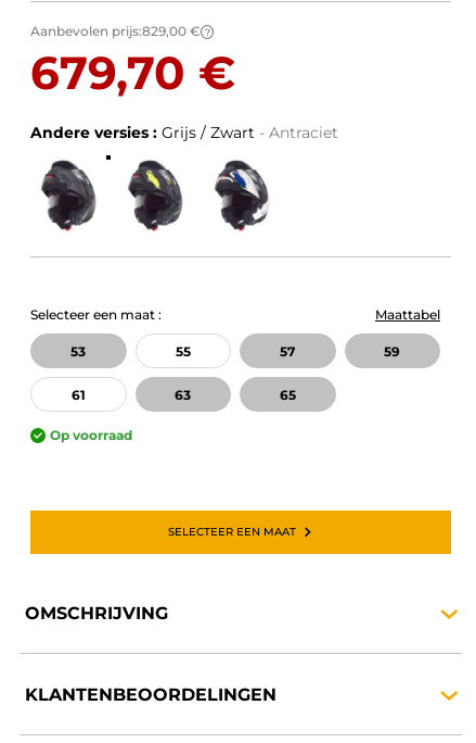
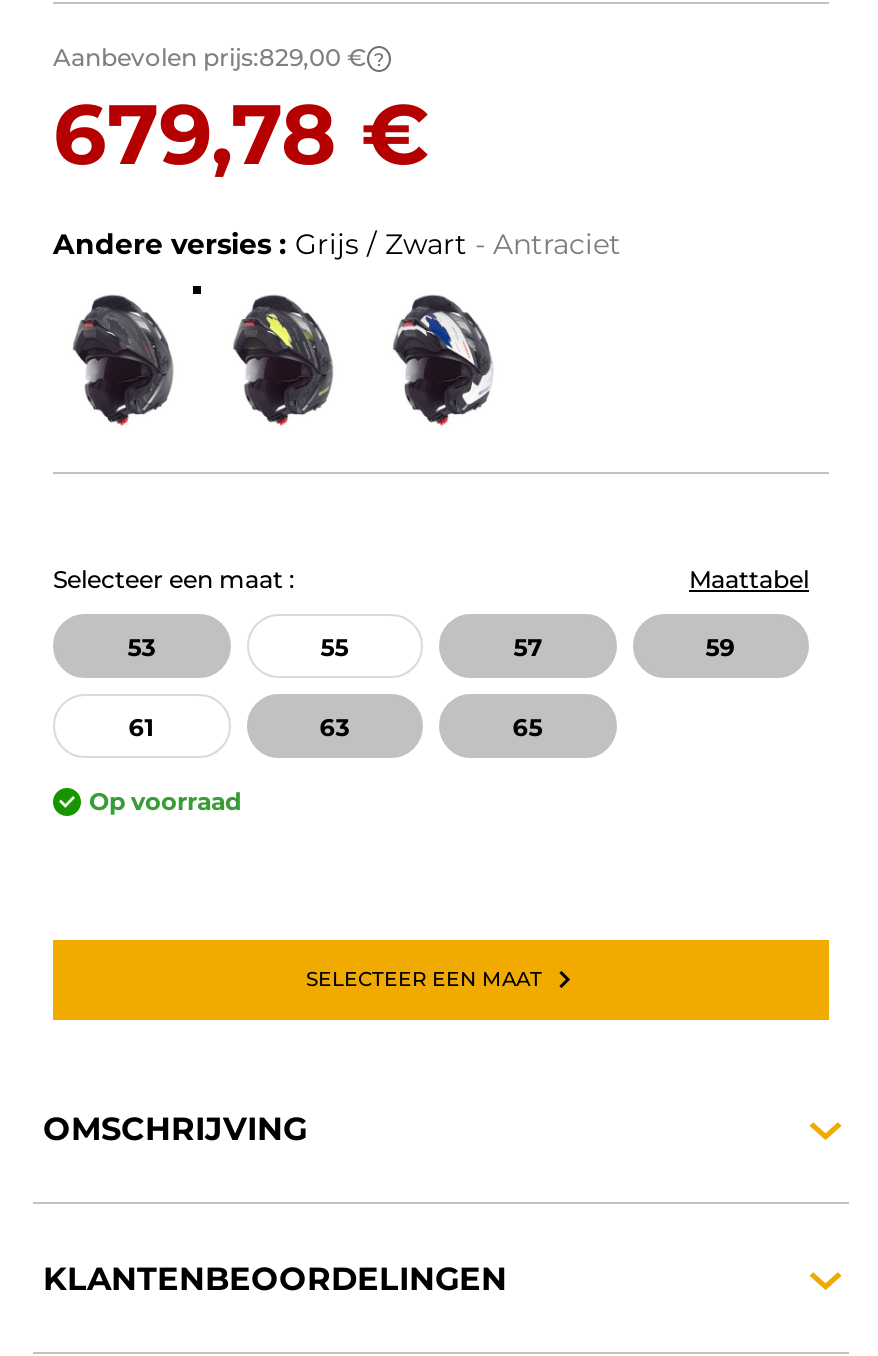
[30,45,235,101] 679,70 € -> [53,82,429,186] 679,78 €

